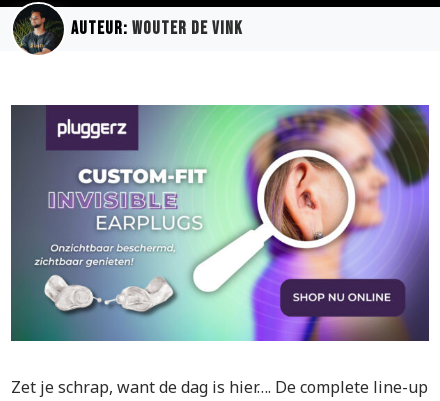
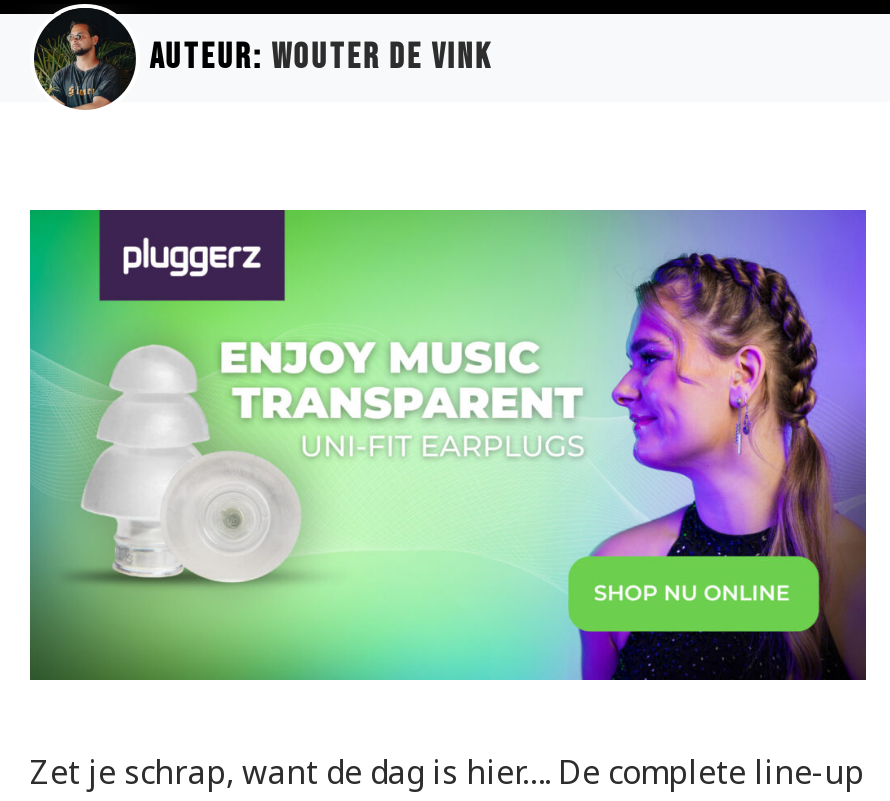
[10,104,430,342] [image] -> [28,208,868,682] [image]

